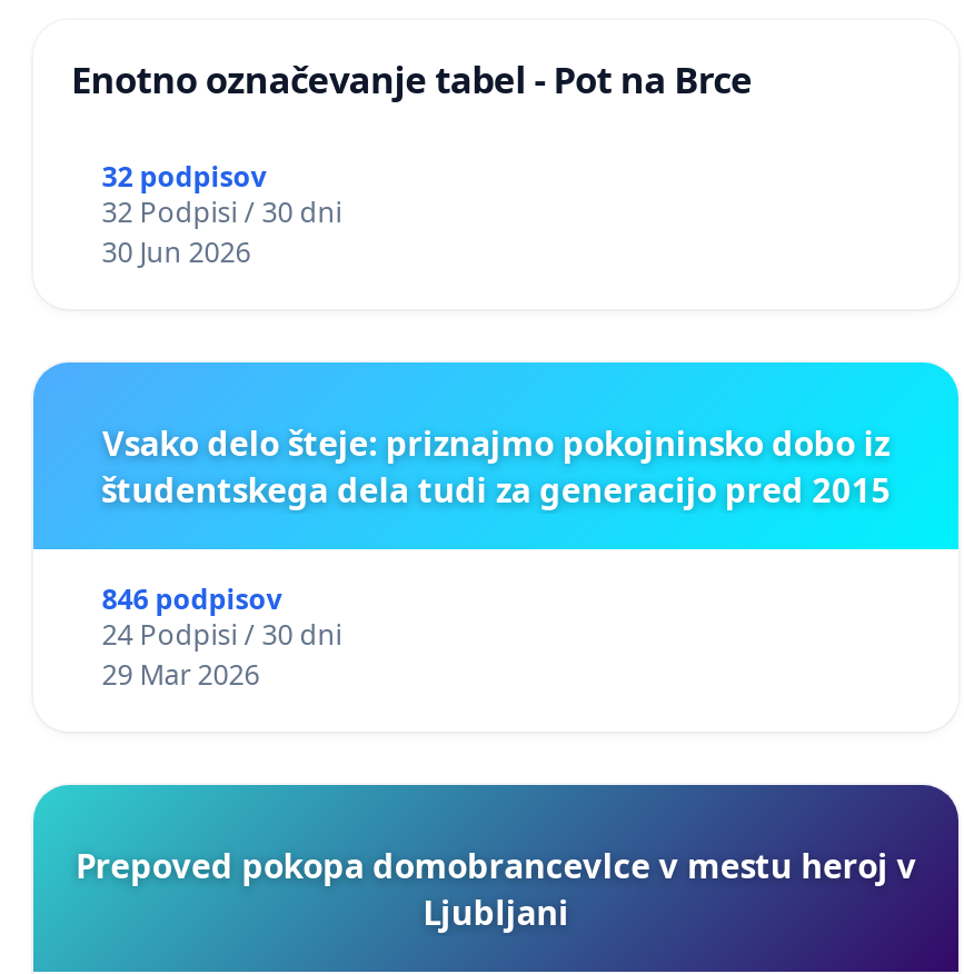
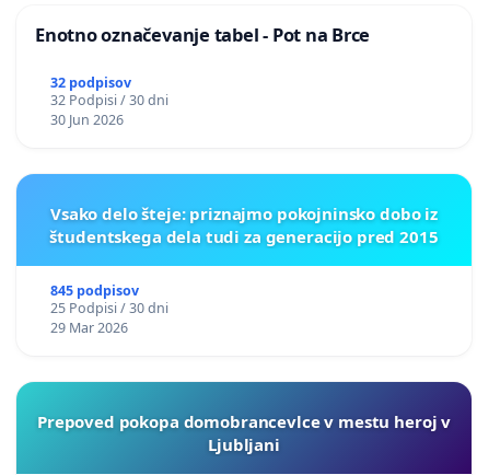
[102,581,282,619] 846 podpisov -> [50,281,139,300] 845 podpisov
[102,616,342,654] 24 Podpisi / 30 dni -> [50,299,168,318] 25 Podpisi / 30 dni

